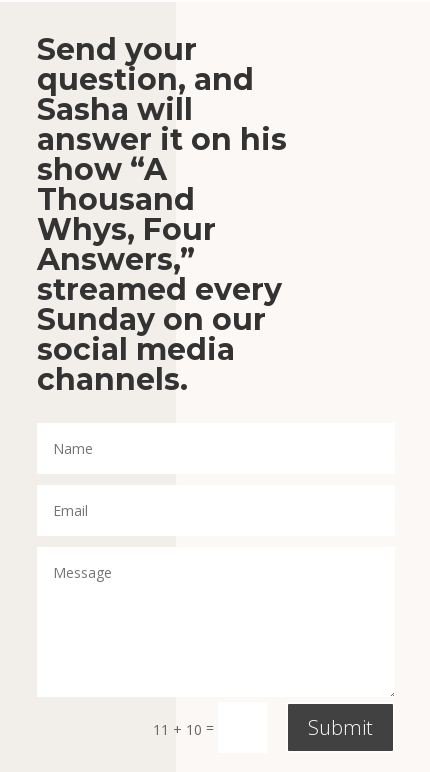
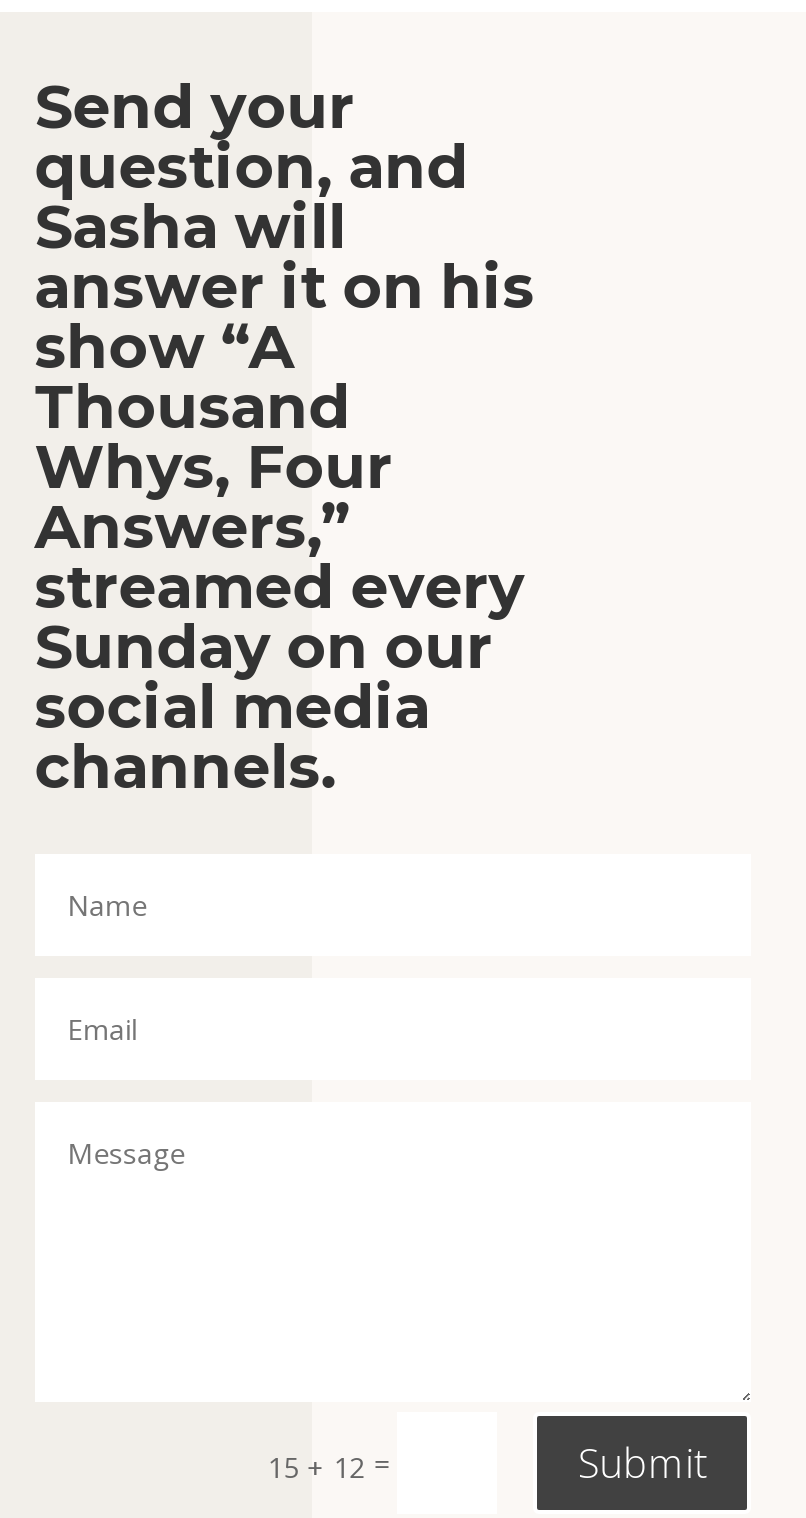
[153,718,218,739] 11 + 10 = -> [267,1445,397,1486] 15 + 12 =

